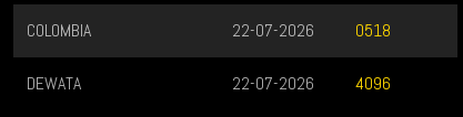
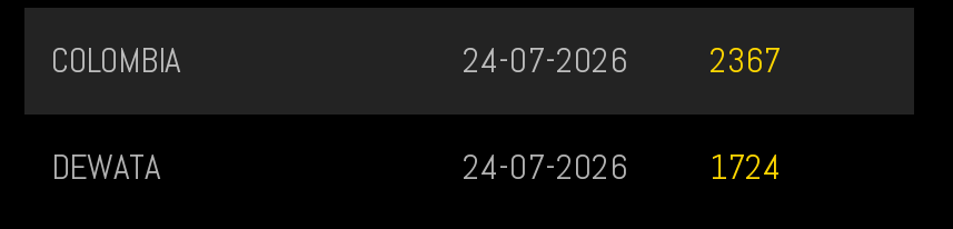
[232,19,314,41] 22-07-2026 -> [463,38,627,82] 24-07-2026
[355,20,391,42] 0518 -> [709,39,781,83] 2367
[232,72,314,94] 22-07-2026 -> [463,145,627,189] 24-07-2026
[355,73,391,95] 4096 -> [709,146,781,190] 1724

